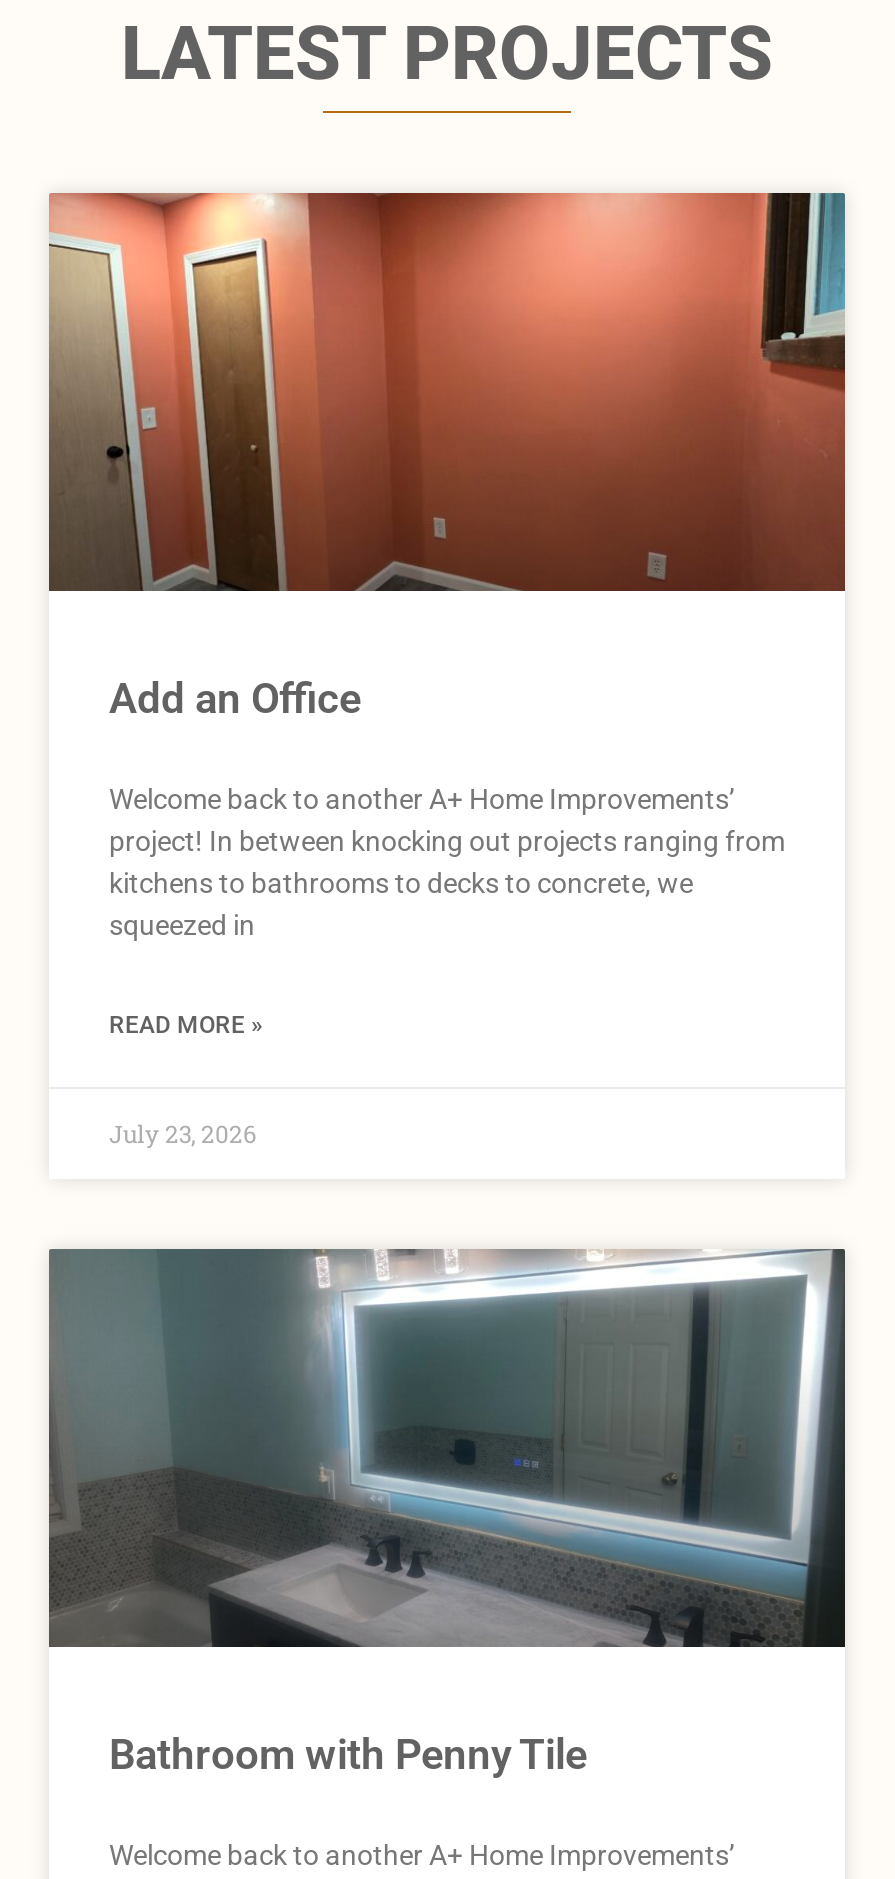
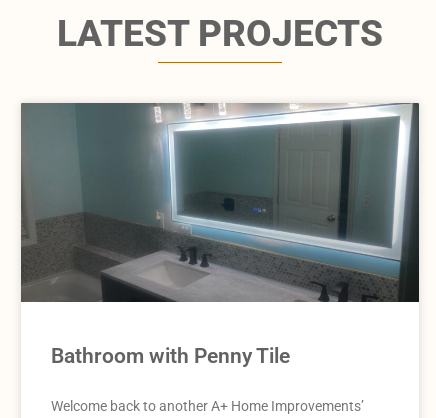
[49,191,847,593] [image] -> none
[109,676,785,1150] Add an Office | Welcome back to another A+ Home Improvements’ | project! In between knocking out projects ranging from | kitchens to bathrooms to decks to concrete, we | squeezed in | READ MORE » | July 23, 2026 -> none

